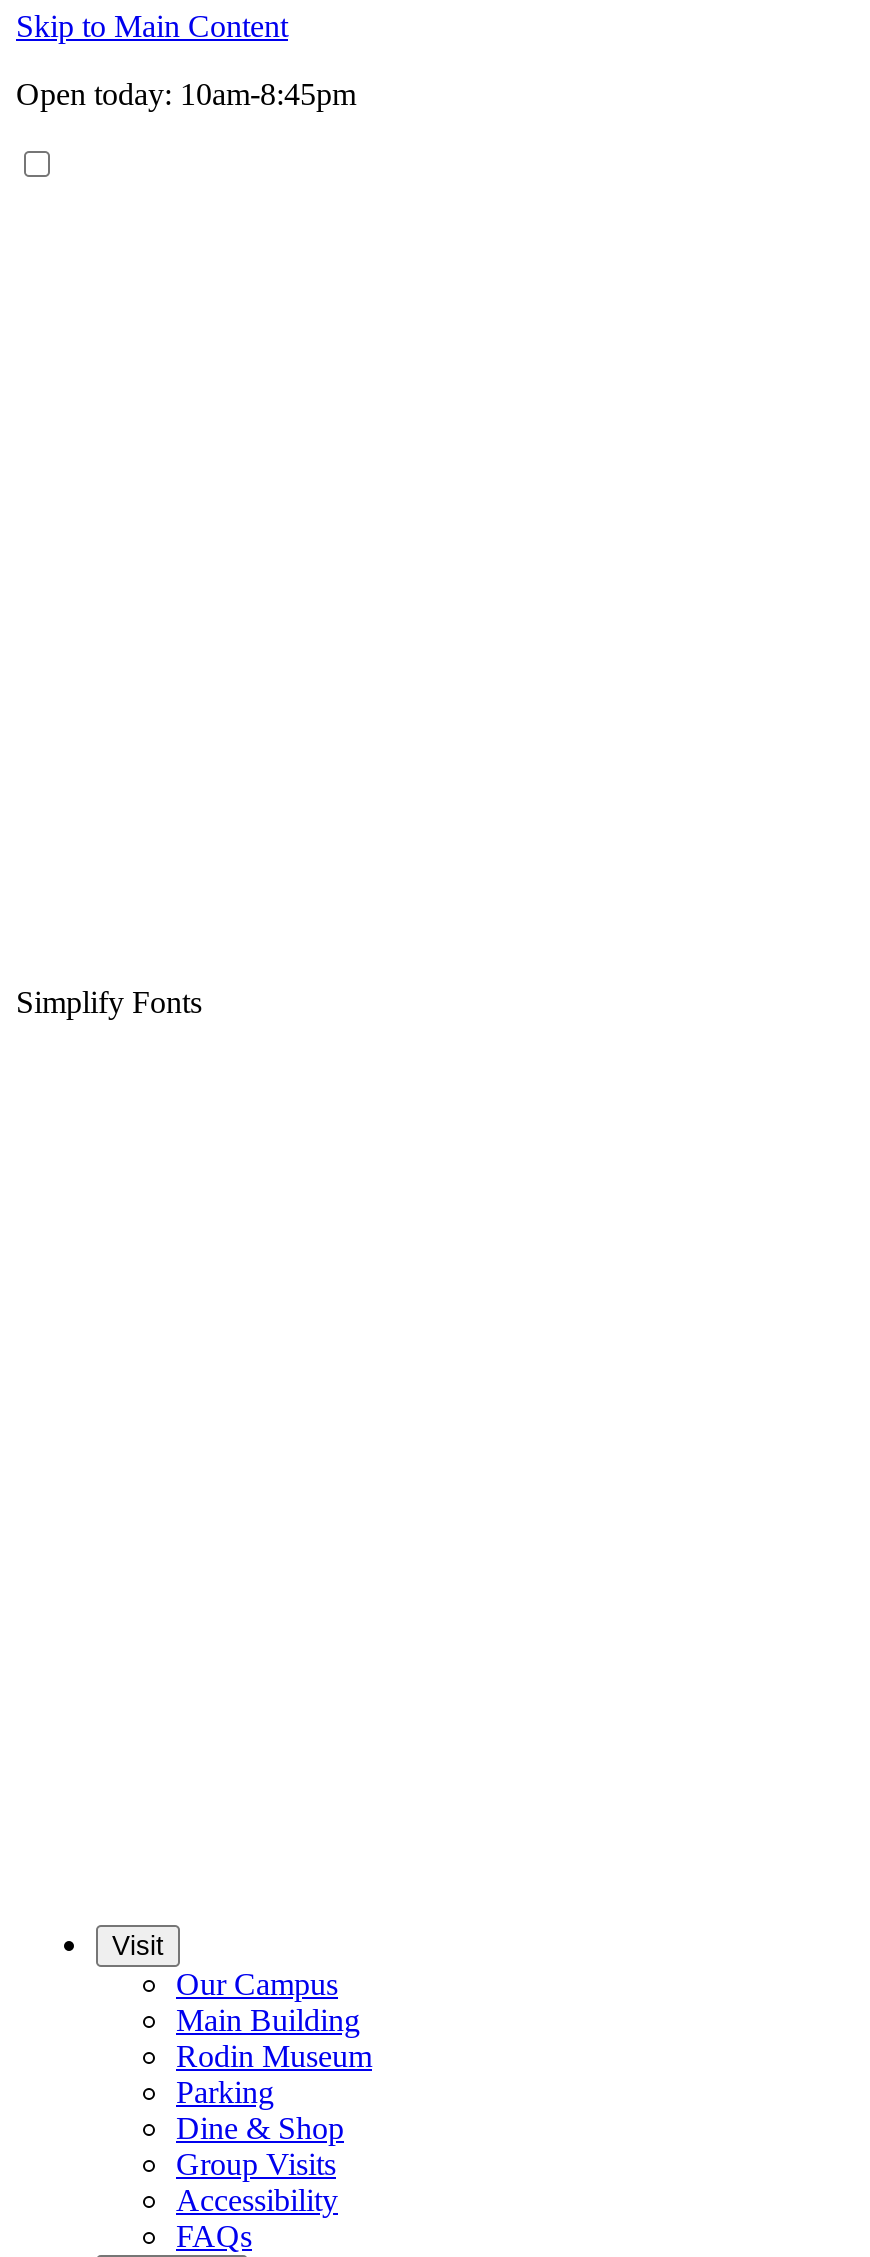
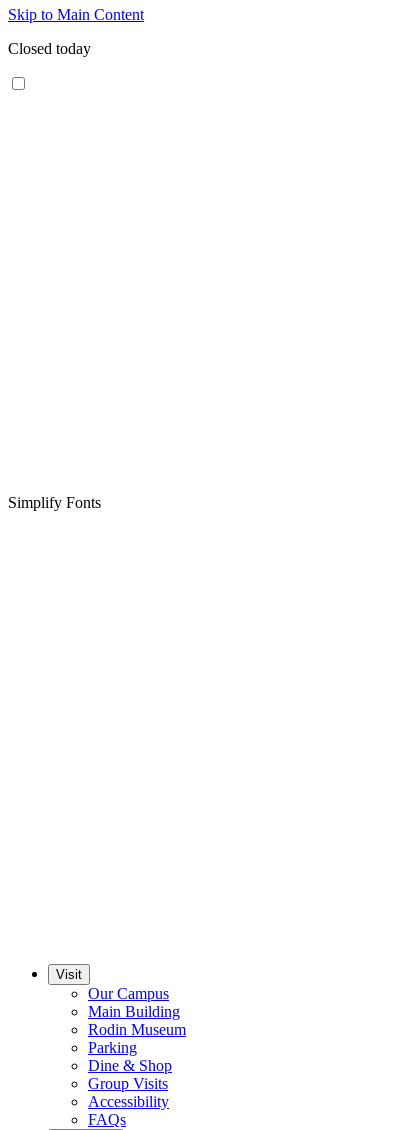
[16,77,356,111] Open today: 10am-8:45pm -> [8,40,91,57] Closed today

